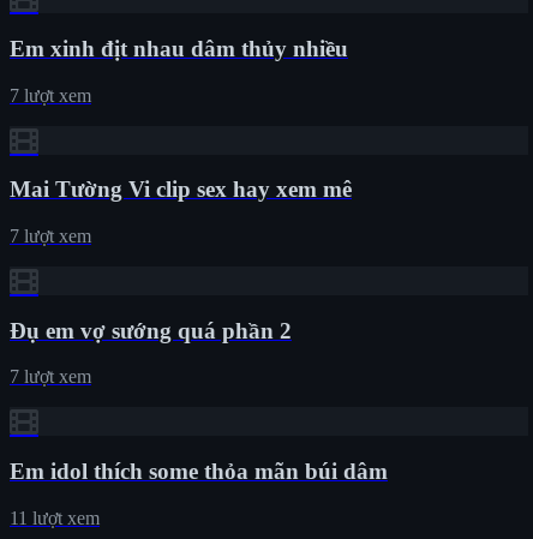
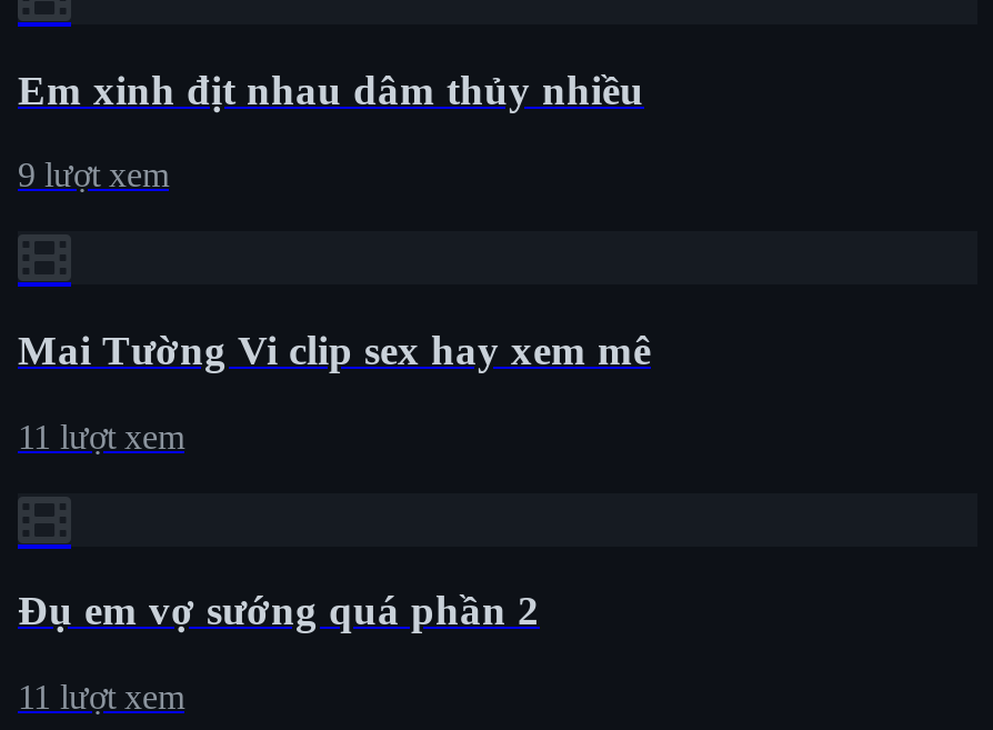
[10,85,91,105] 7 lượt xem -> [18,157,169,195] 9 lượt xem
[10,226,91,246] 7 lượt xem -> [18,418,184,456] 11 lượt xem
[10,367,91,387] 7 lượt xem -> none
[10,459,388,484] Em idol thích some thỏa mãn búi dâm -> none

